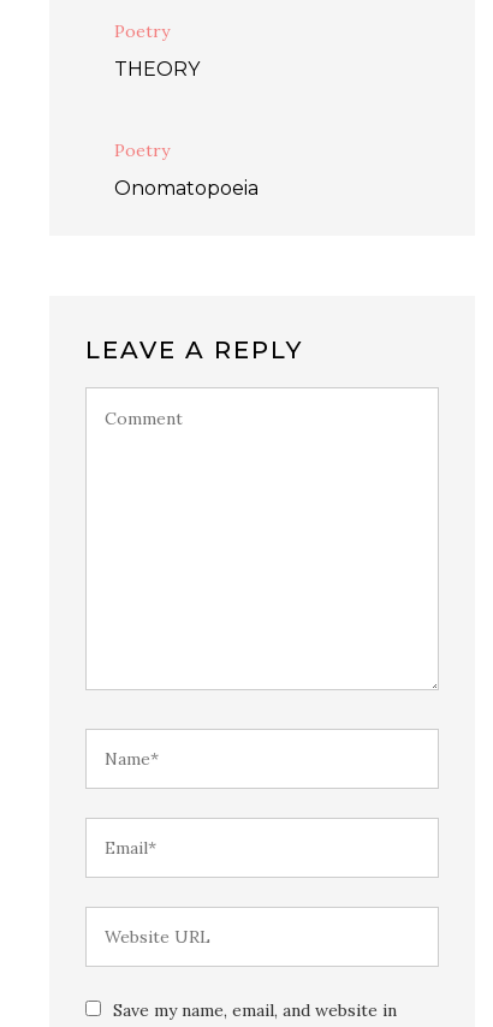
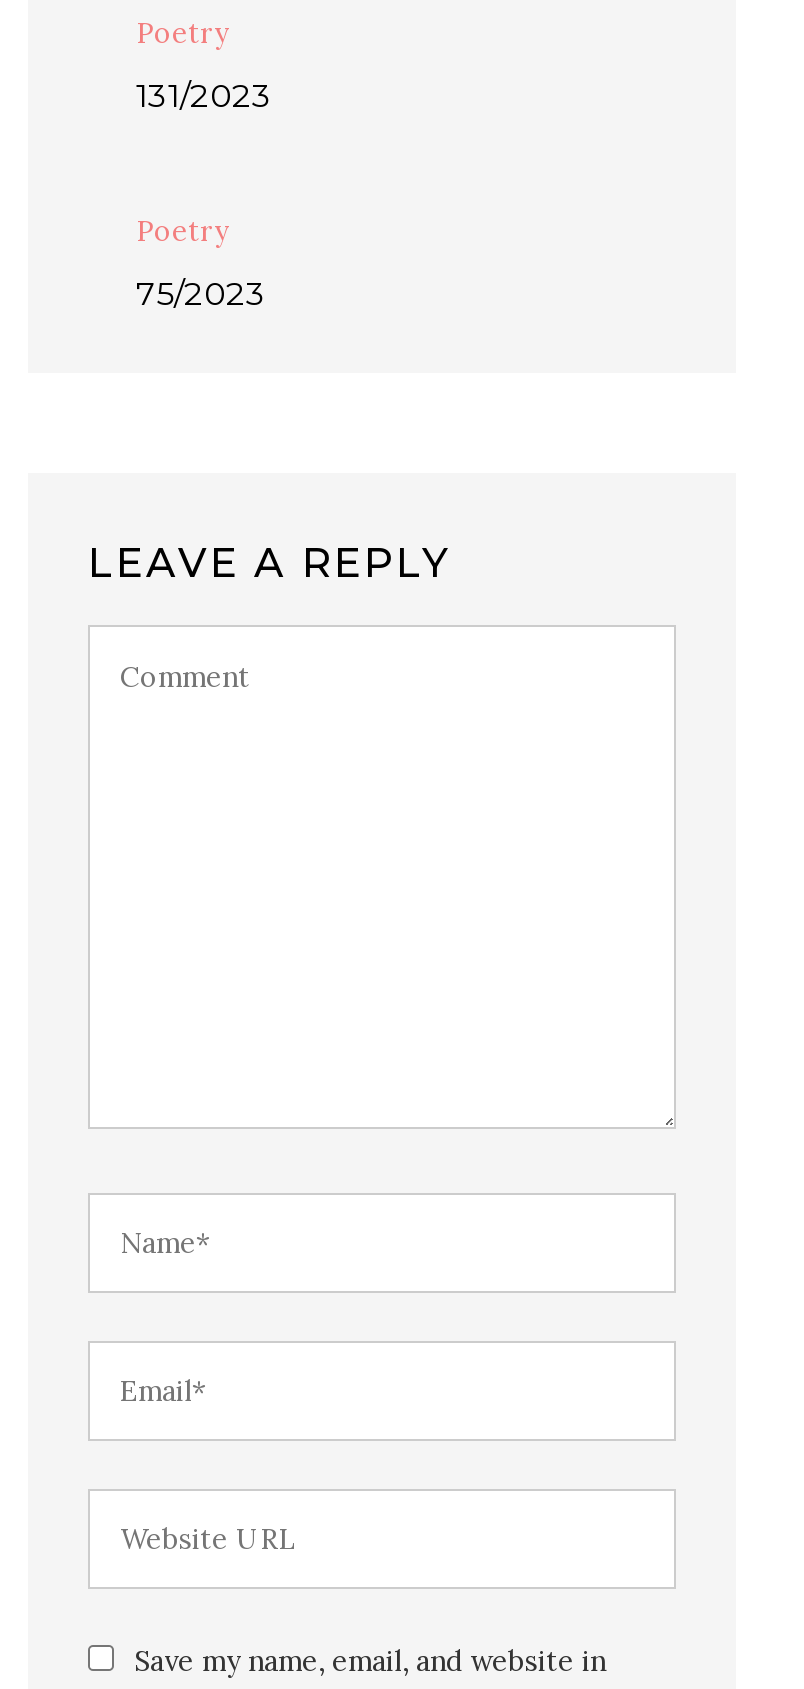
[114,58,200,81] THEORY -> [136,77,272,115] 131/2023
[114,177,259,200] Onomatopoeia -> [136,275,266,313] 75/2023

